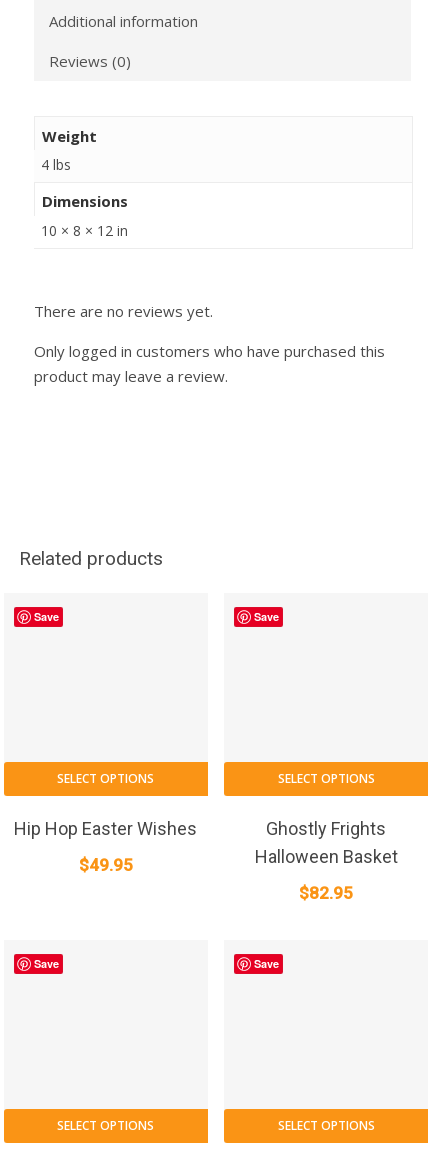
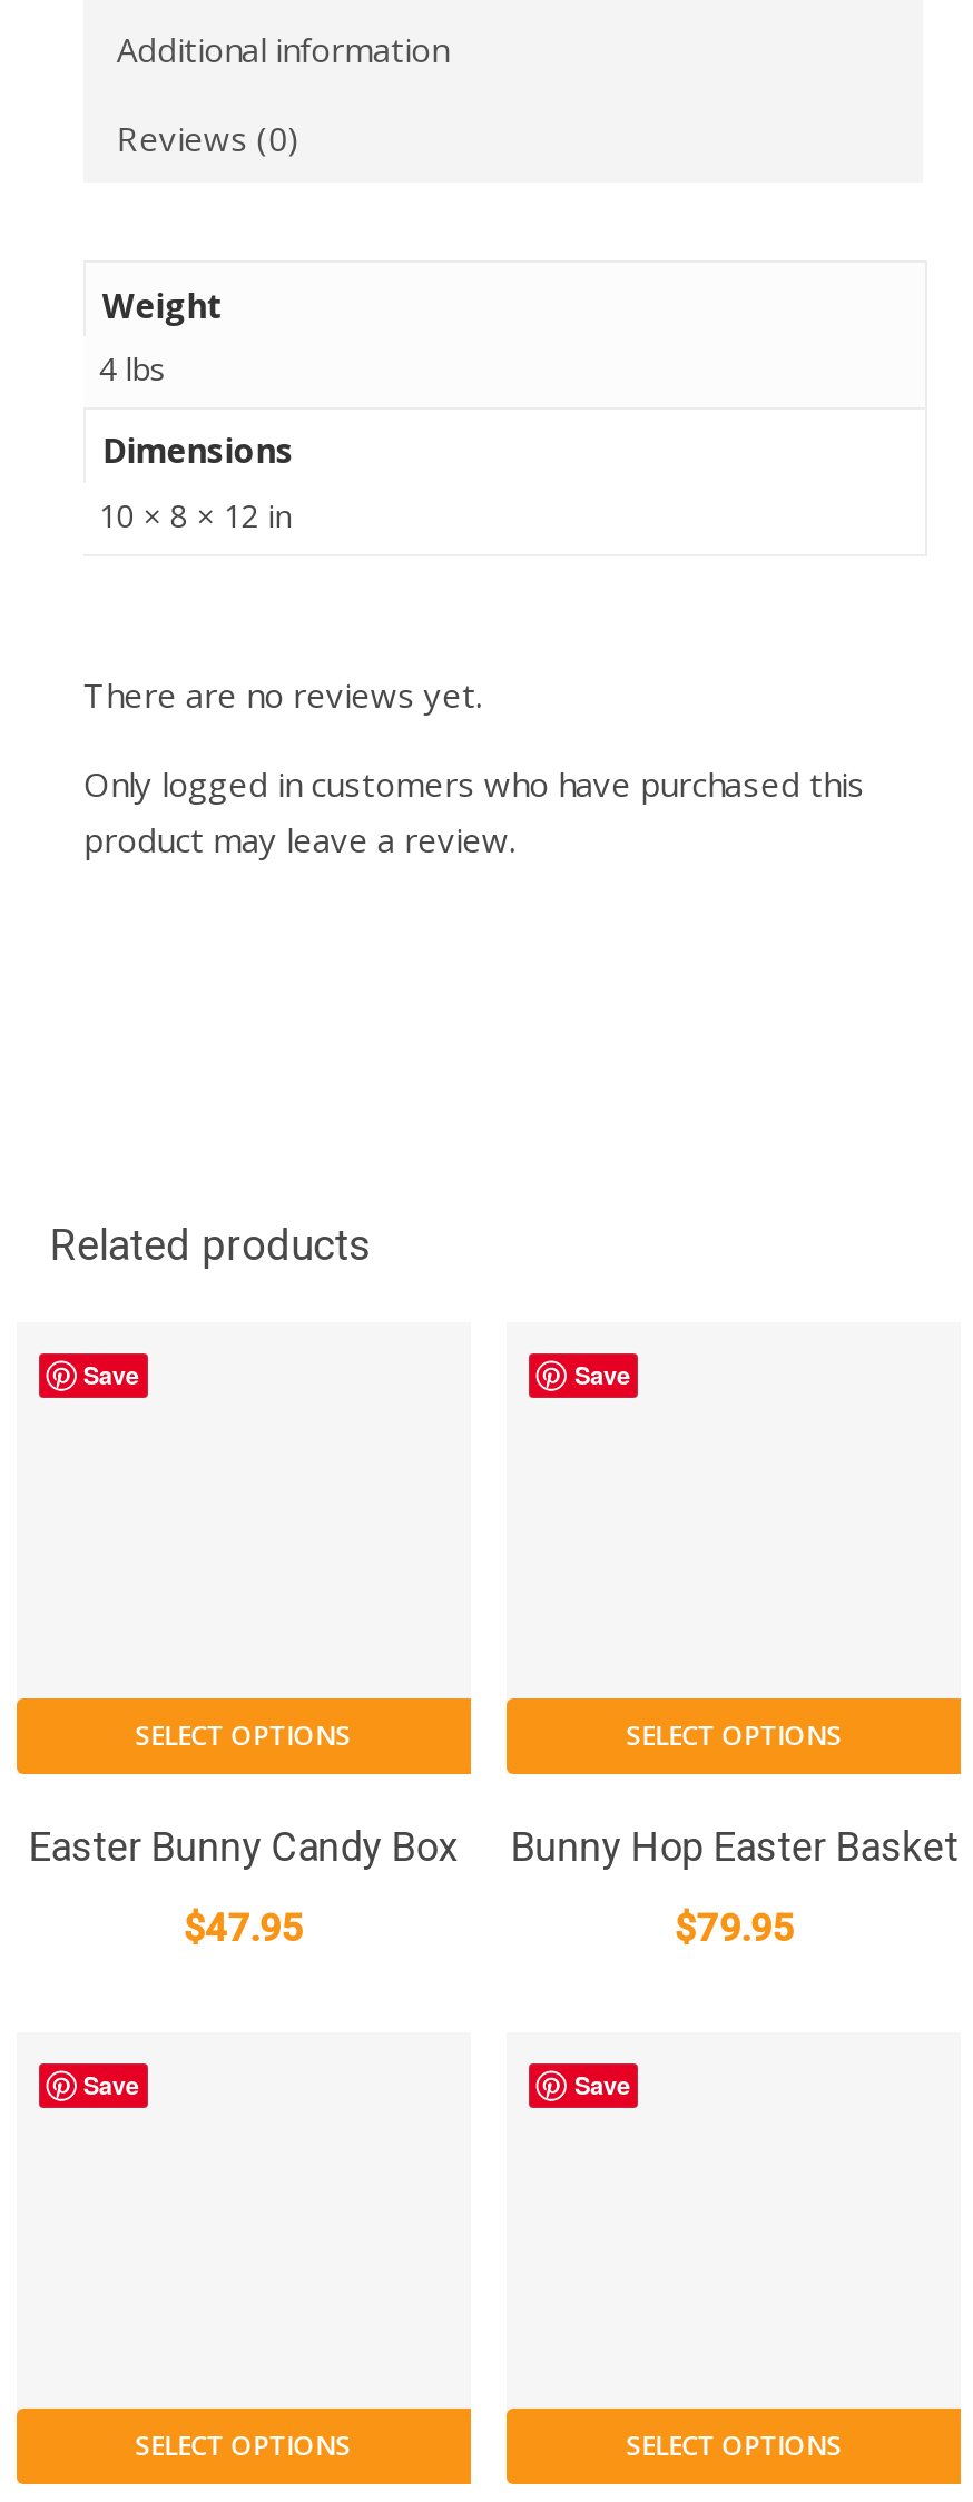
[14,818,197,839] Hip Hop Easter Wishes -> [28,1824,458,1870] Easter Bunny Candy Box
[255,818,398,867] Ghostly Frights | Halloween Basket -> [511,1824,958,1870] Bunny Hop Easter Basket
[79,855,133,875] $49.95 -> [183,1906,303,1950] $47.95
[299,883,353,903] $82.95 -> [674,1906,794,1950] $79.95

